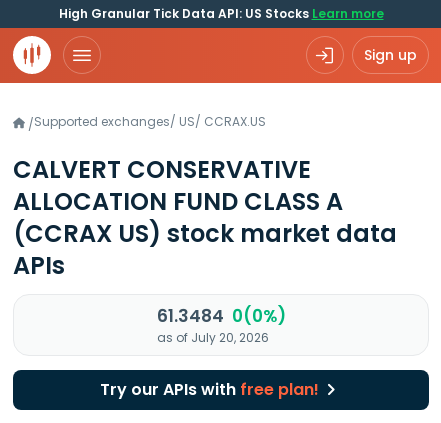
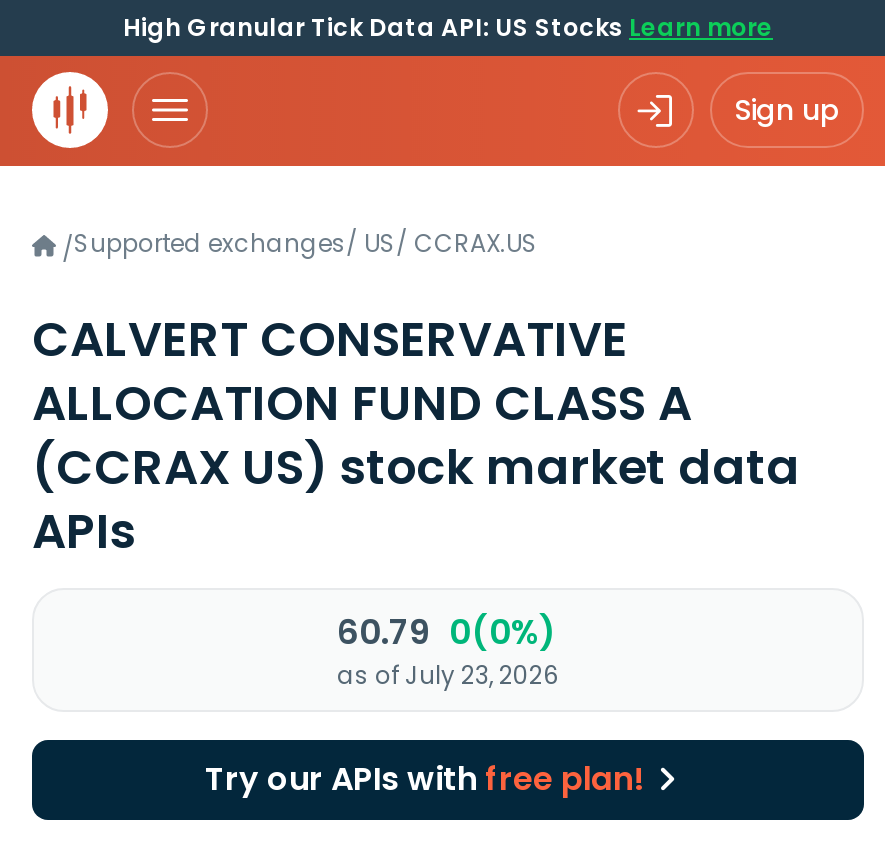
[156,304,285,328] 61.3484 0(0%) -> [337,608,557,656] 60.79 0(0%)
[156,329,268,346] as of July 20, 2026 -> [337,658,559,692] as of July 23, 2026

